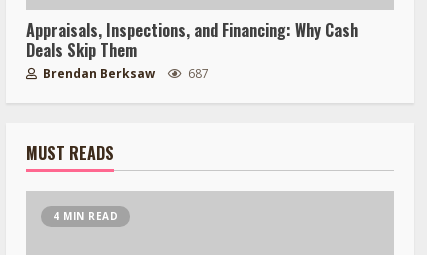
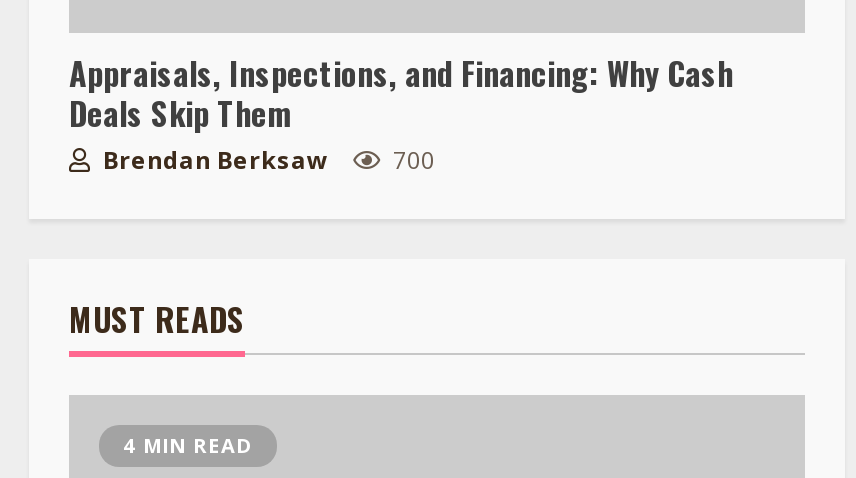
[40,65,209,82] Brendan Berksaw 687 -> [97,142,435,176] Brendan Berksaw 700

